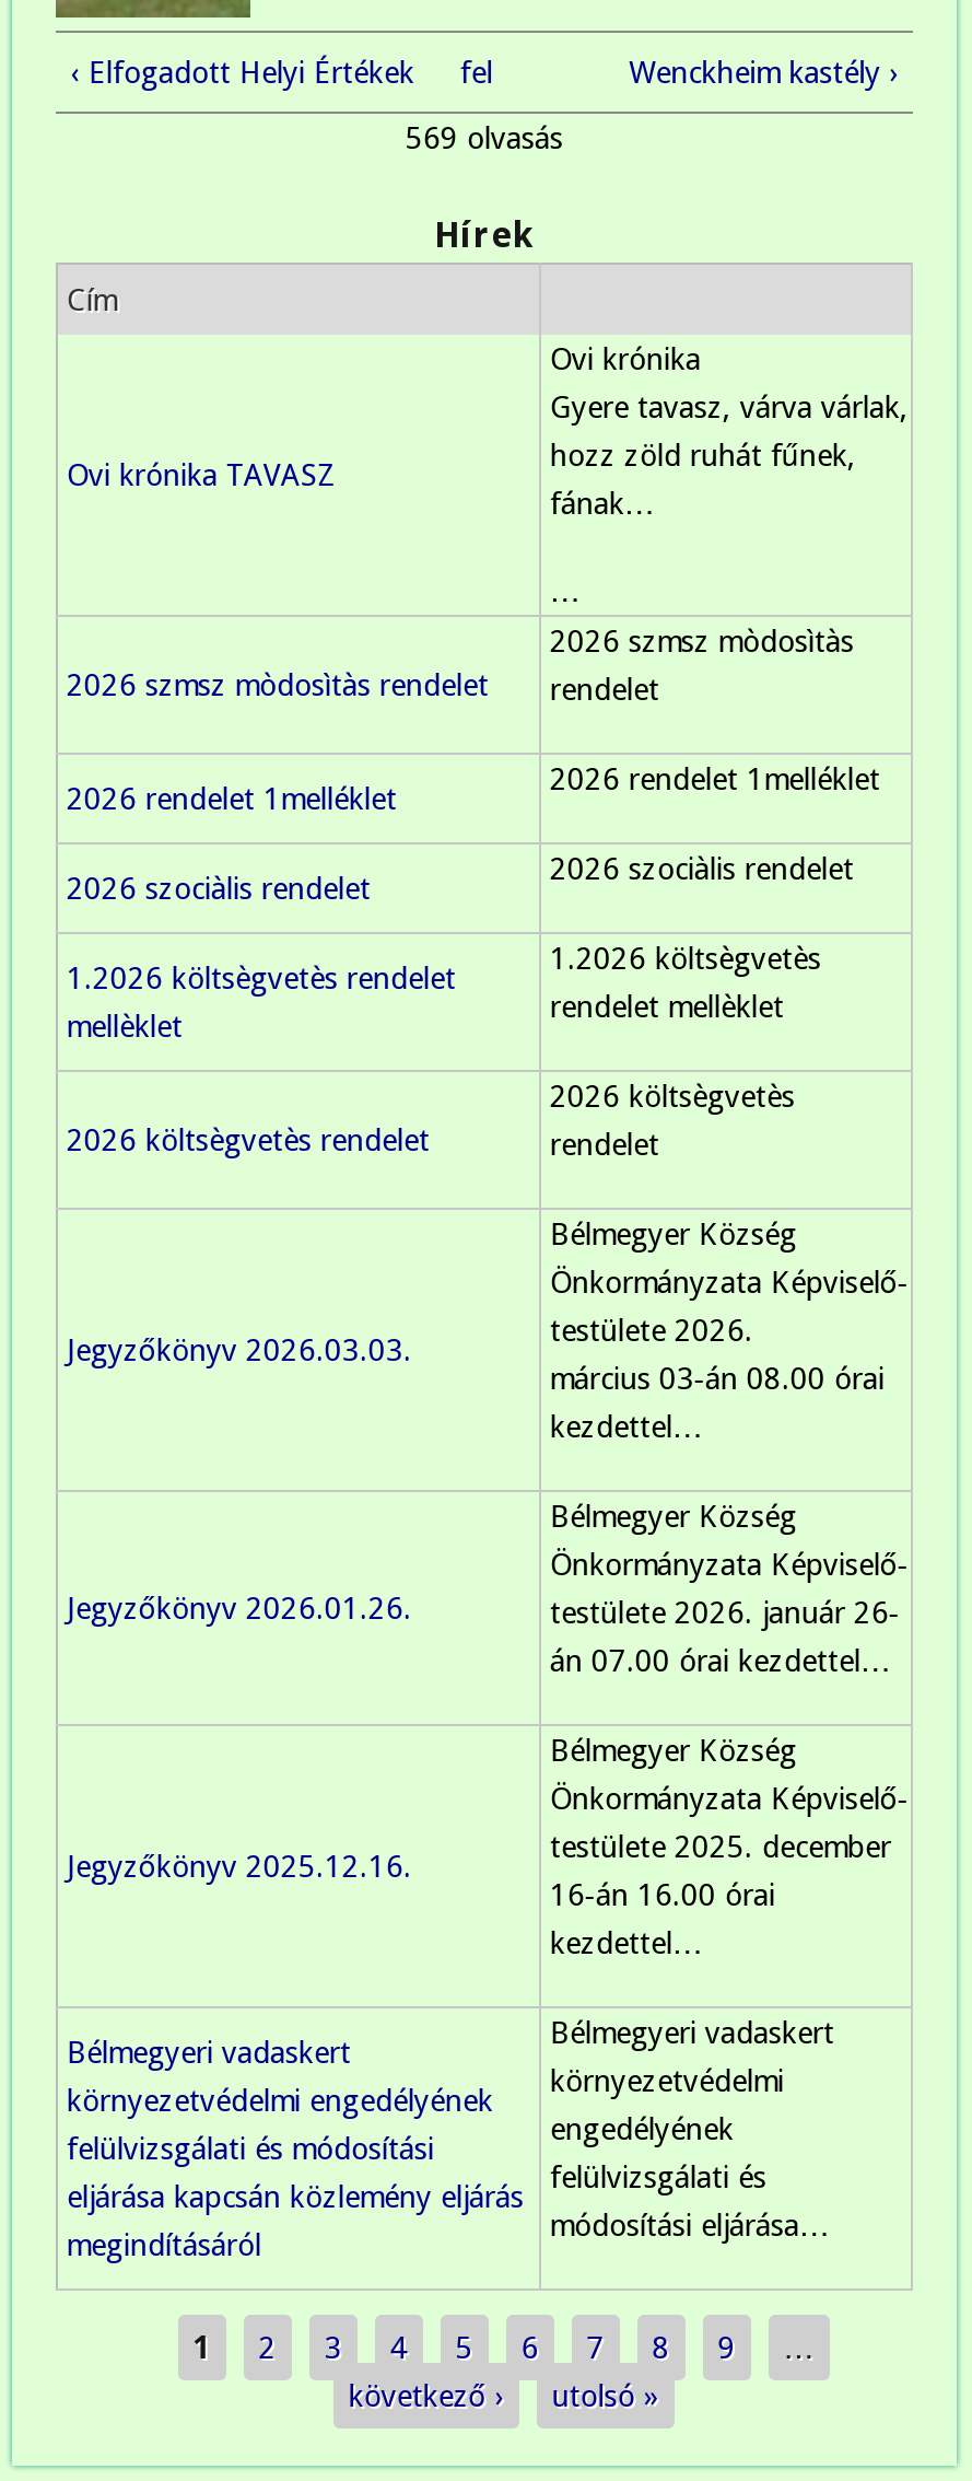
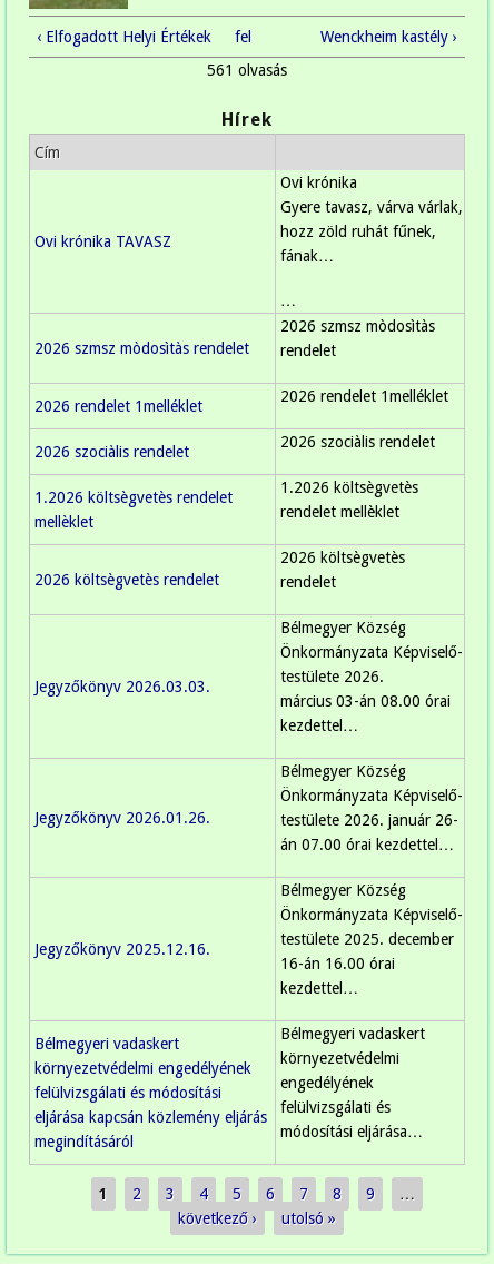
[405,119,563,154] 569 olvasás -> [207,61,287,78] 561 olvasás

